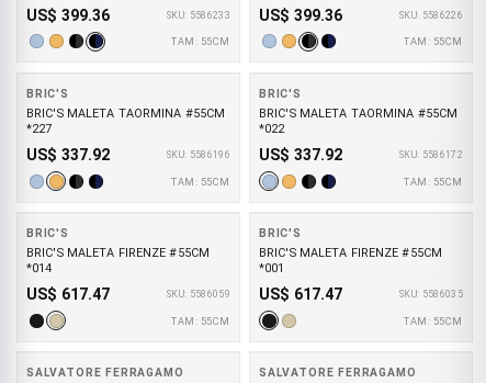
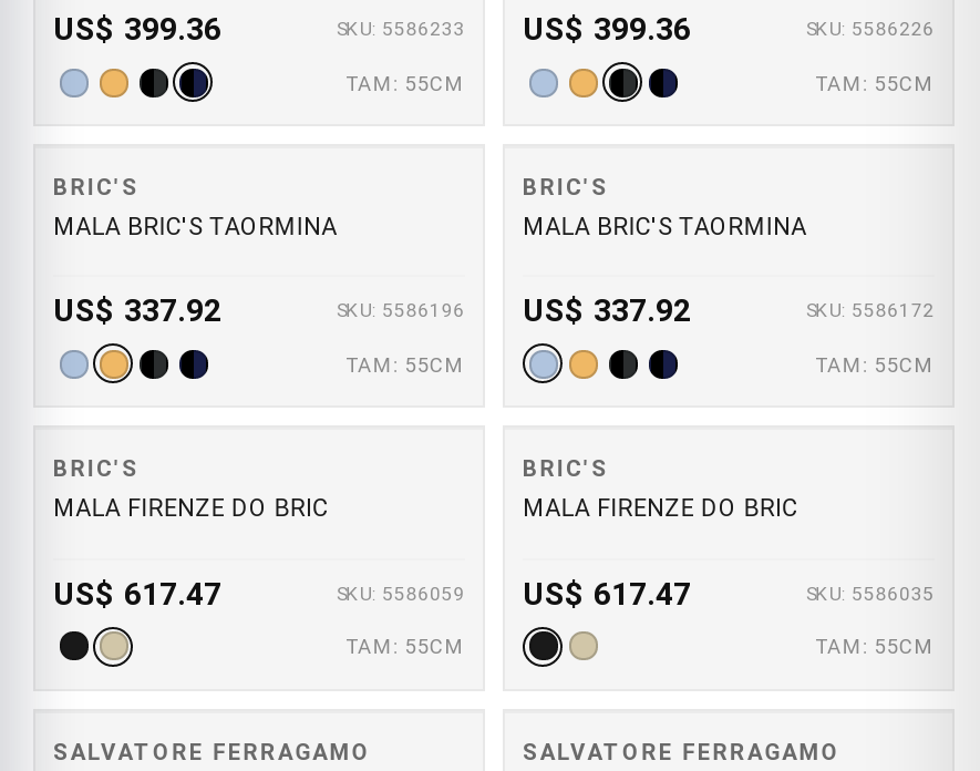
[26,106,225,136] BRIC'S MALETA TAORMINA #55CM | *227 -> [53,212,337,241] MALA BRIC'S TAORMINA
[259,106,457,136] BRIC'S MALETA TAORMINA #55CM | *022 -> [523,212,807,241] MALA BRIC'S TAORMINA
[26,246,209,275] BRIC'S MALETA FIRENZE #55CM | *014 -> [53,494,328,523] MALA FIRENZE DO BRIC
[259,246,442,275] BRIC'S MALETA FIRENZE #55CM | *001 -> [523,494,798,523] MALA FIRENZE DO BRIC

